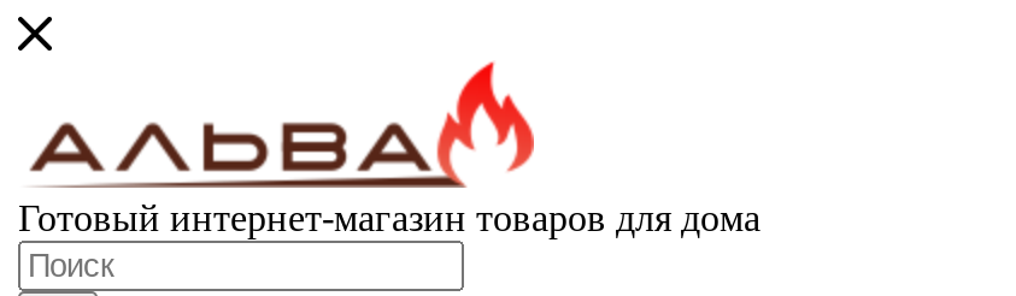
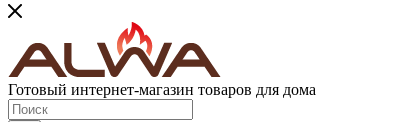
[23,60,536,190] [image] -> [8,21,222,78] [image]

